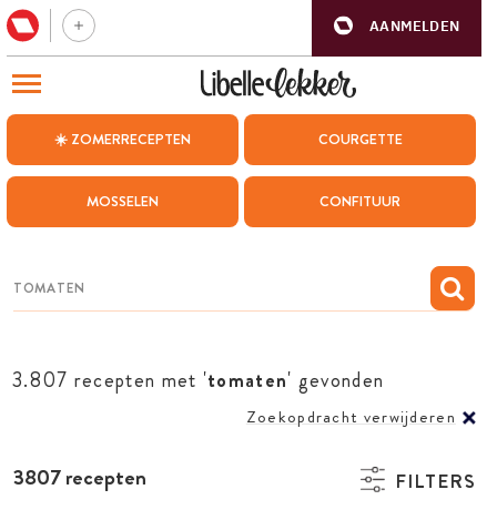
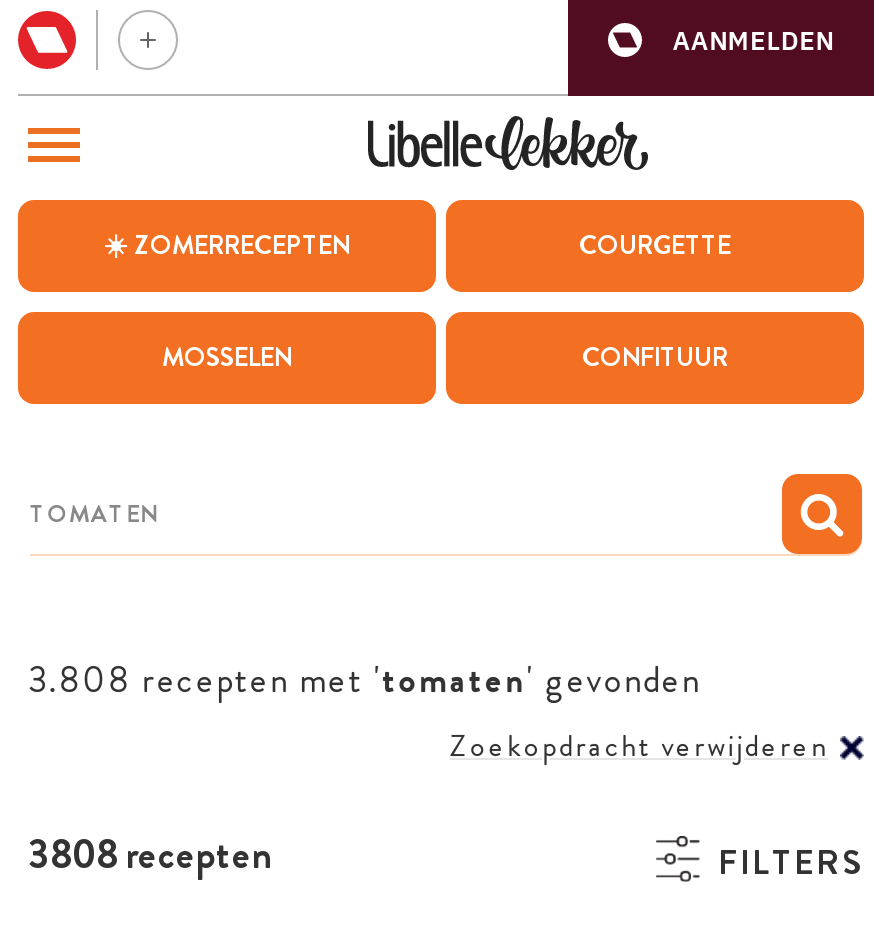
[12,366,384,395] 3.807 recepten met ' tomaten ' gevonden -> [28,655,700,707] 3.808 recepten met ' tomaten ' gevonden
[12,462,146,494] 3807 recepten -> [28,827,272,885] 3808 recepten

